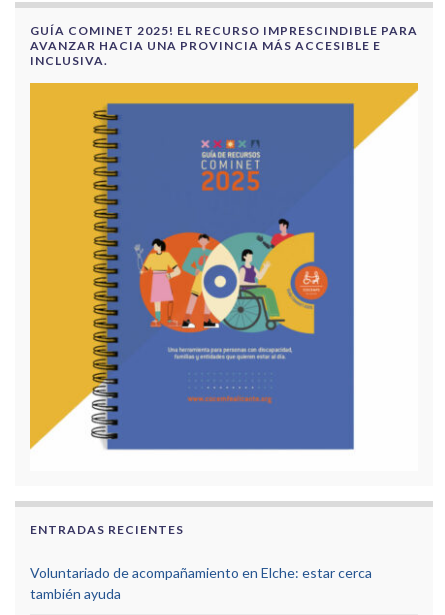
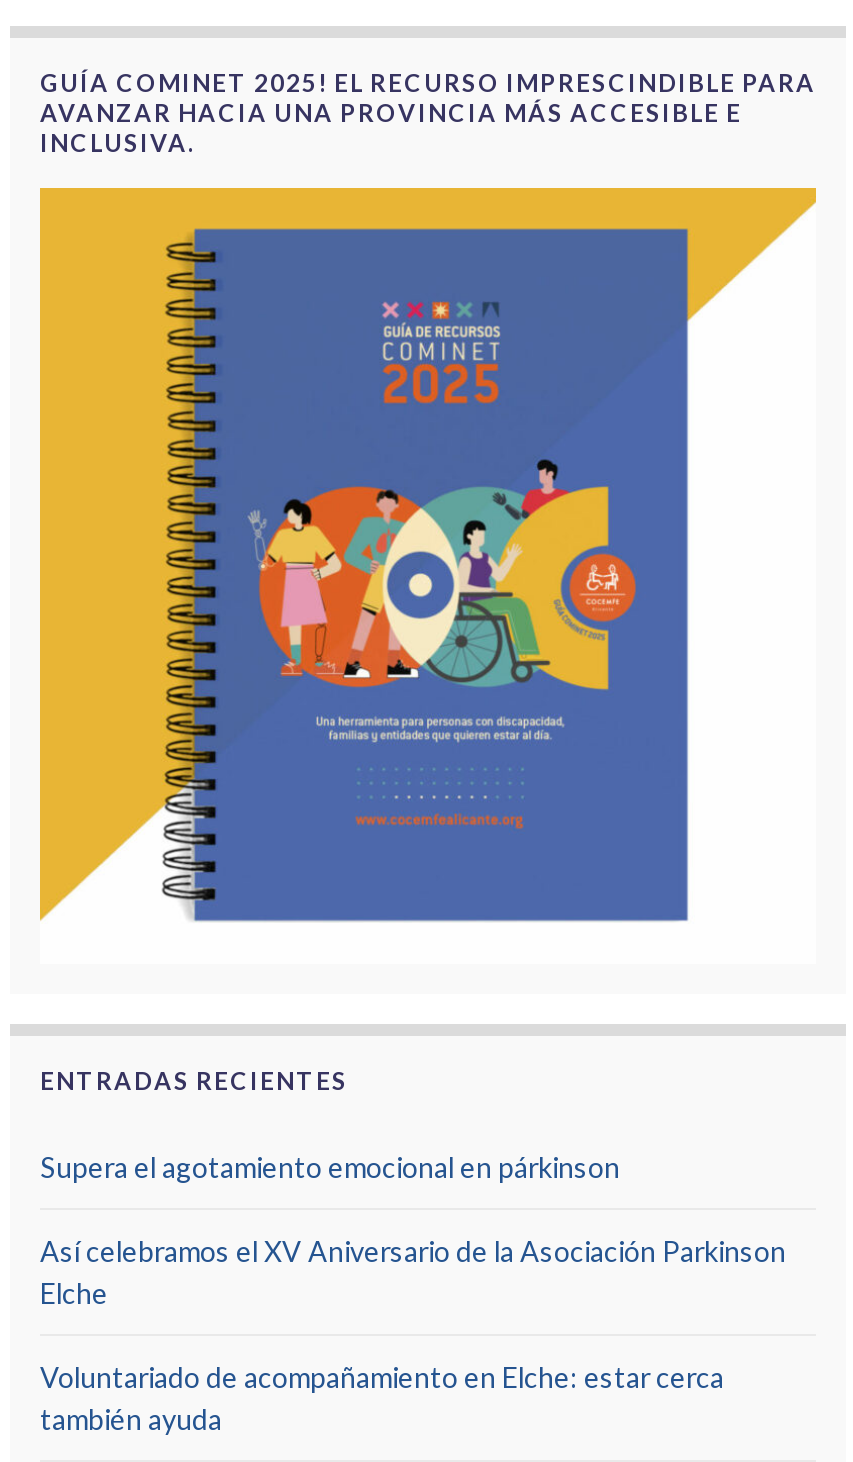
none -> [40,1149,786,1309] Supera el agotamiento emocional en párkinson | Así celebramos el XV Aniversario de la Asociación Parkinson | Elche

